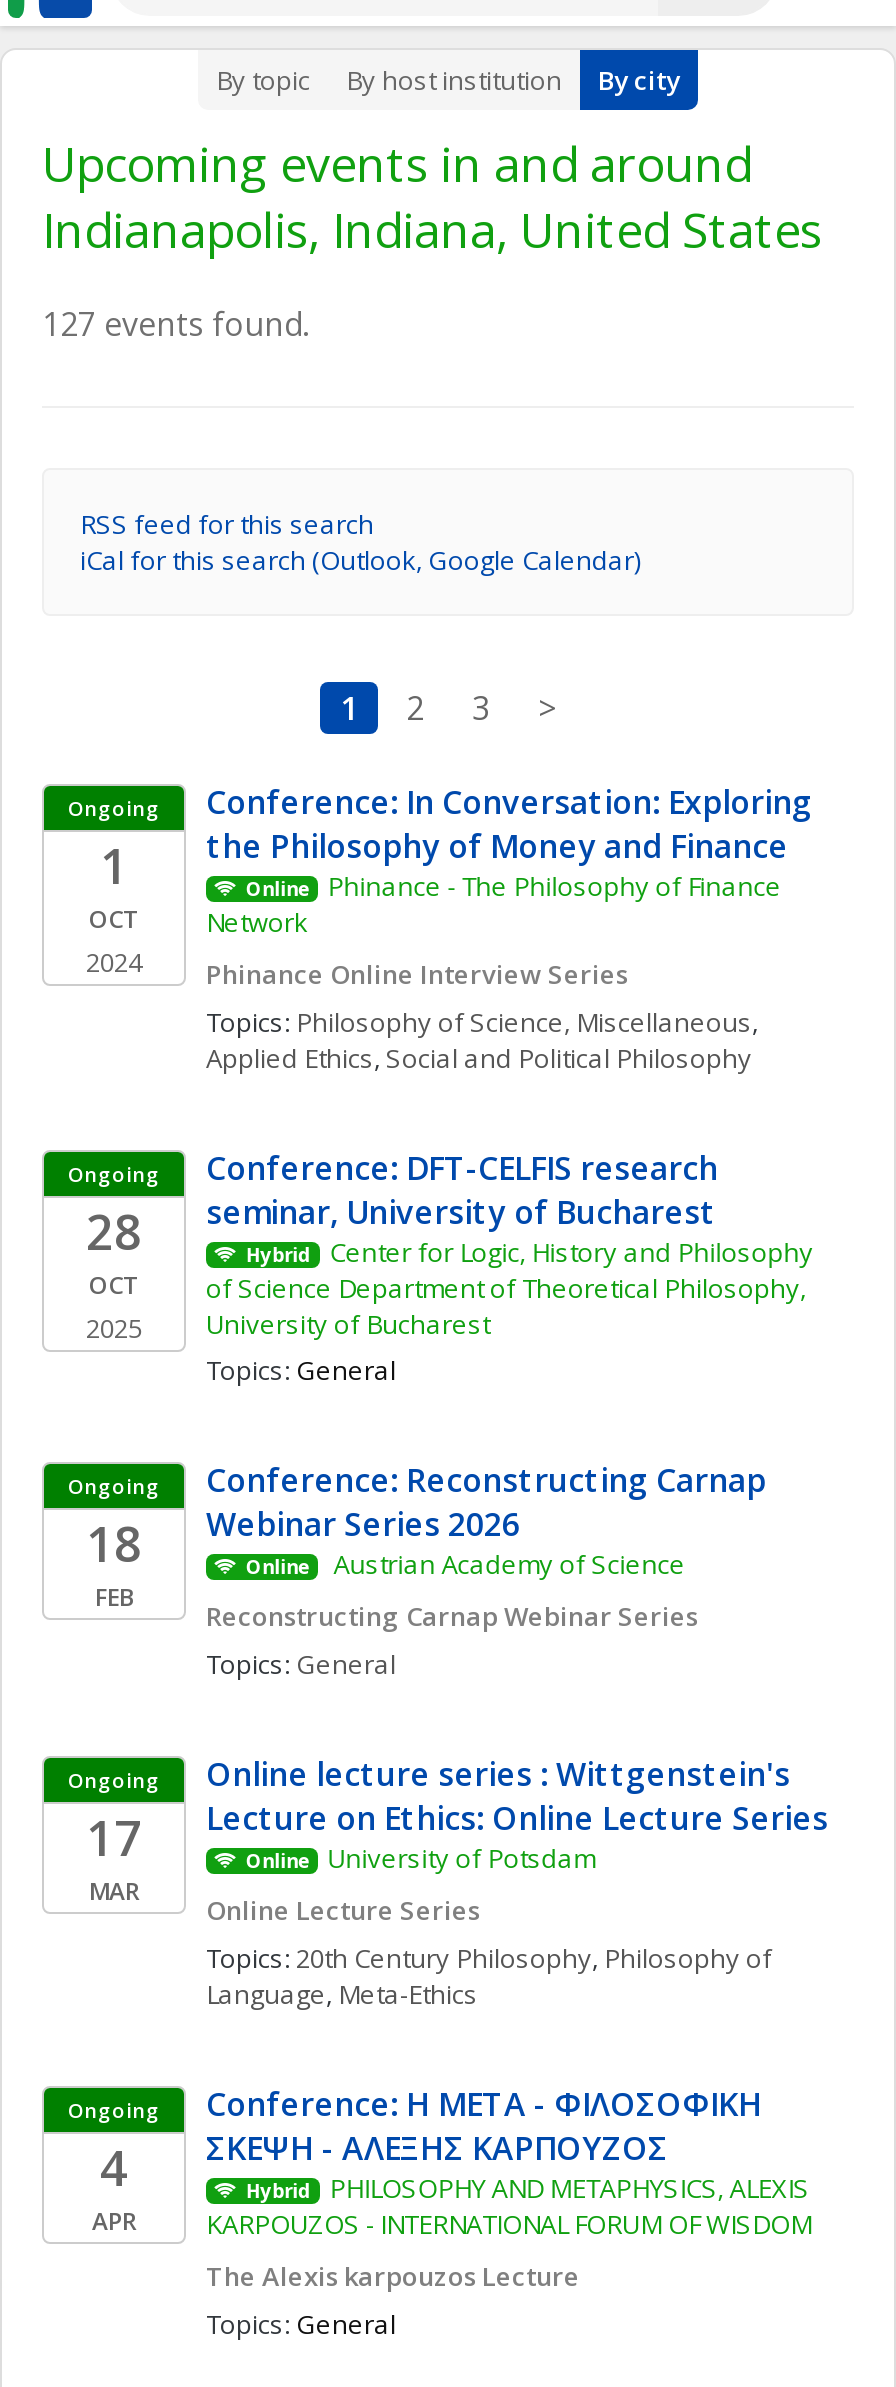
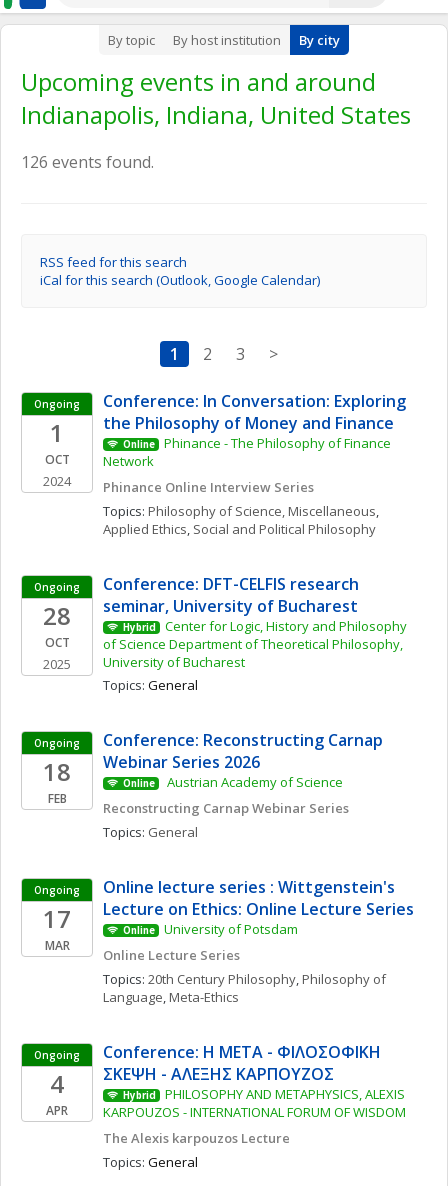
[42,302,308,346] 127 events found. -> [21,151,154,173] 126 events found.

